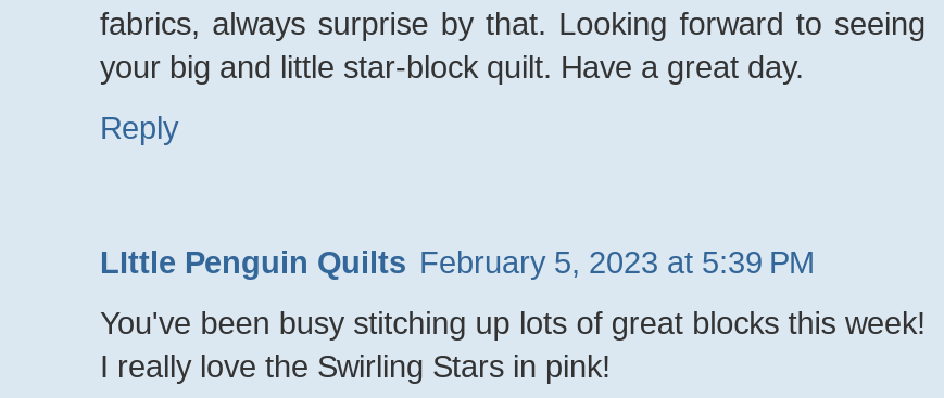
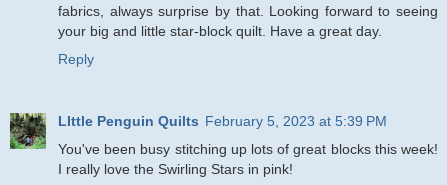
none -> [9,112,47,150] [image]

